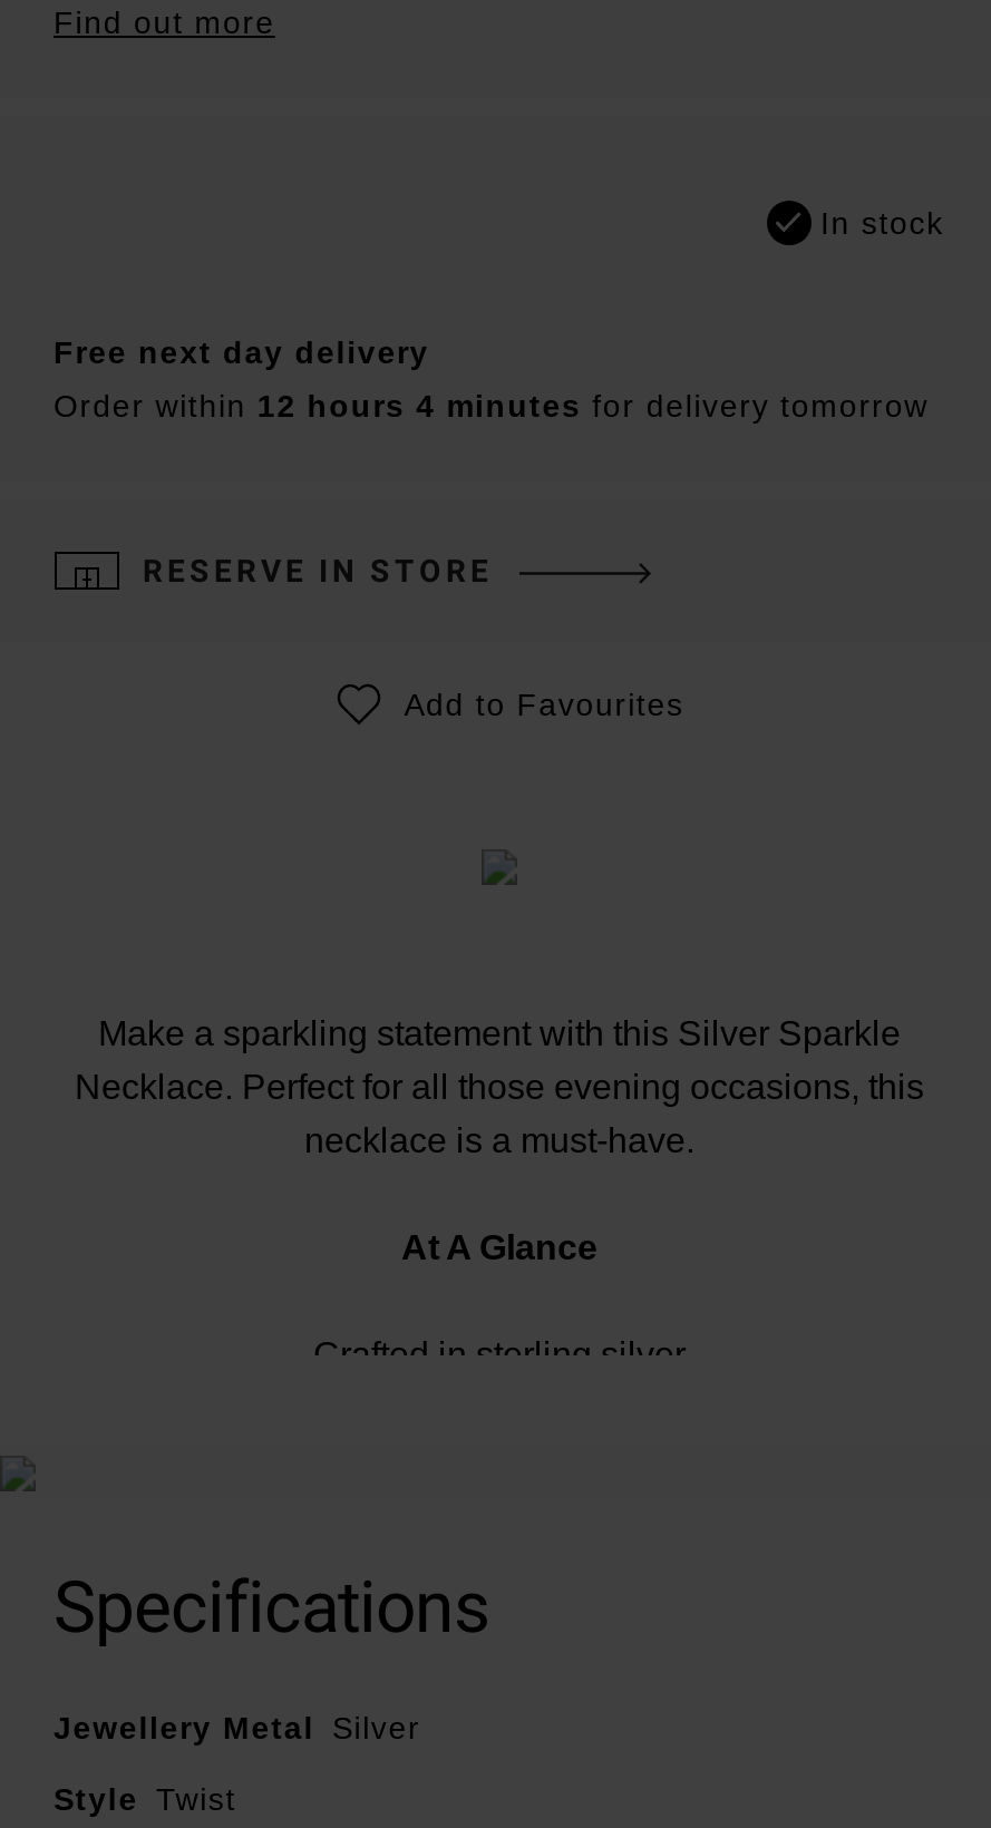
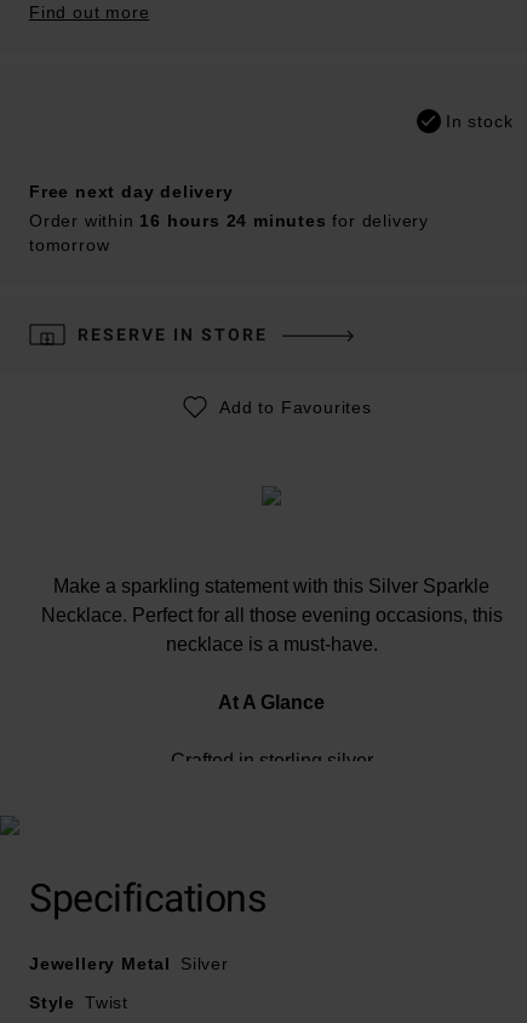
[54,388,928,423] Order within 12 hours 4 minutes for delivery tomorrow -> [29,211,429,254] Order within 16 hours 24 minutes for delivery | tomorrow

